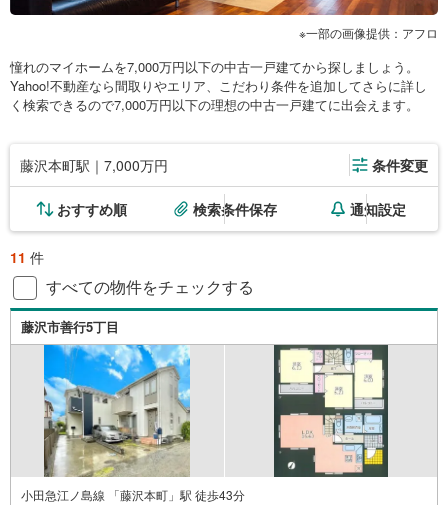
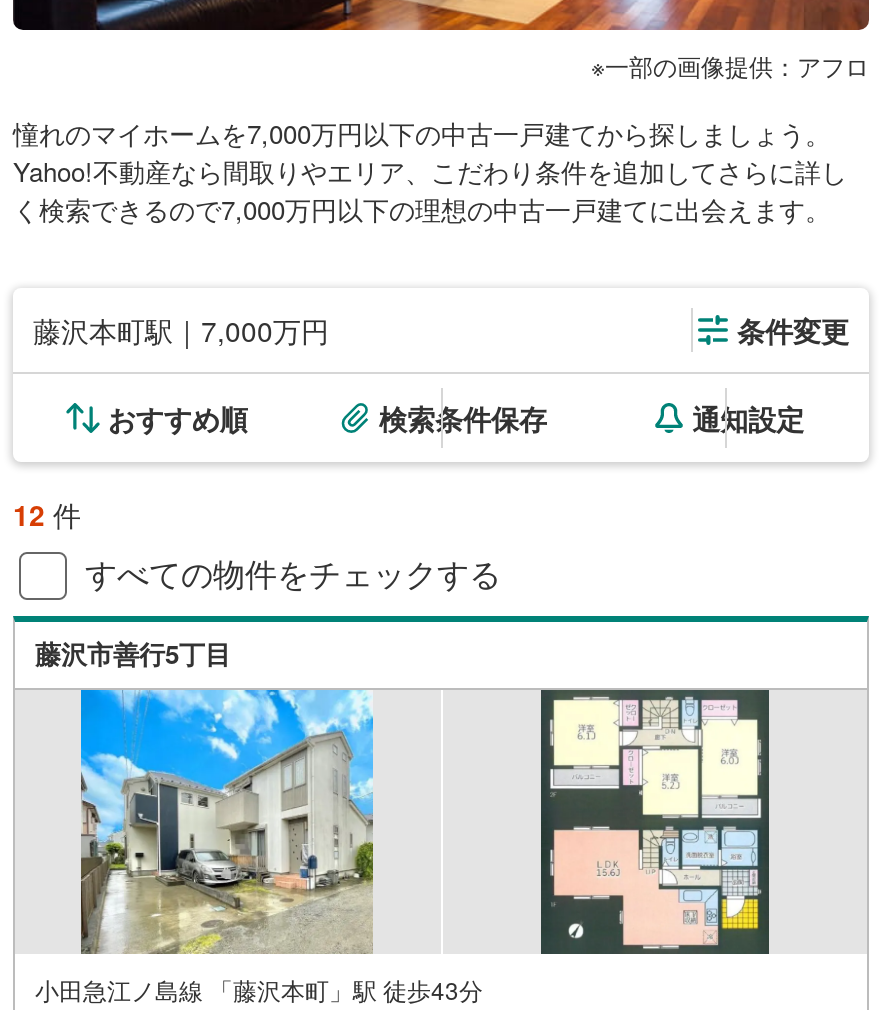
[10,247,44,267] 11件 -> [13,494,81,534] 12件

